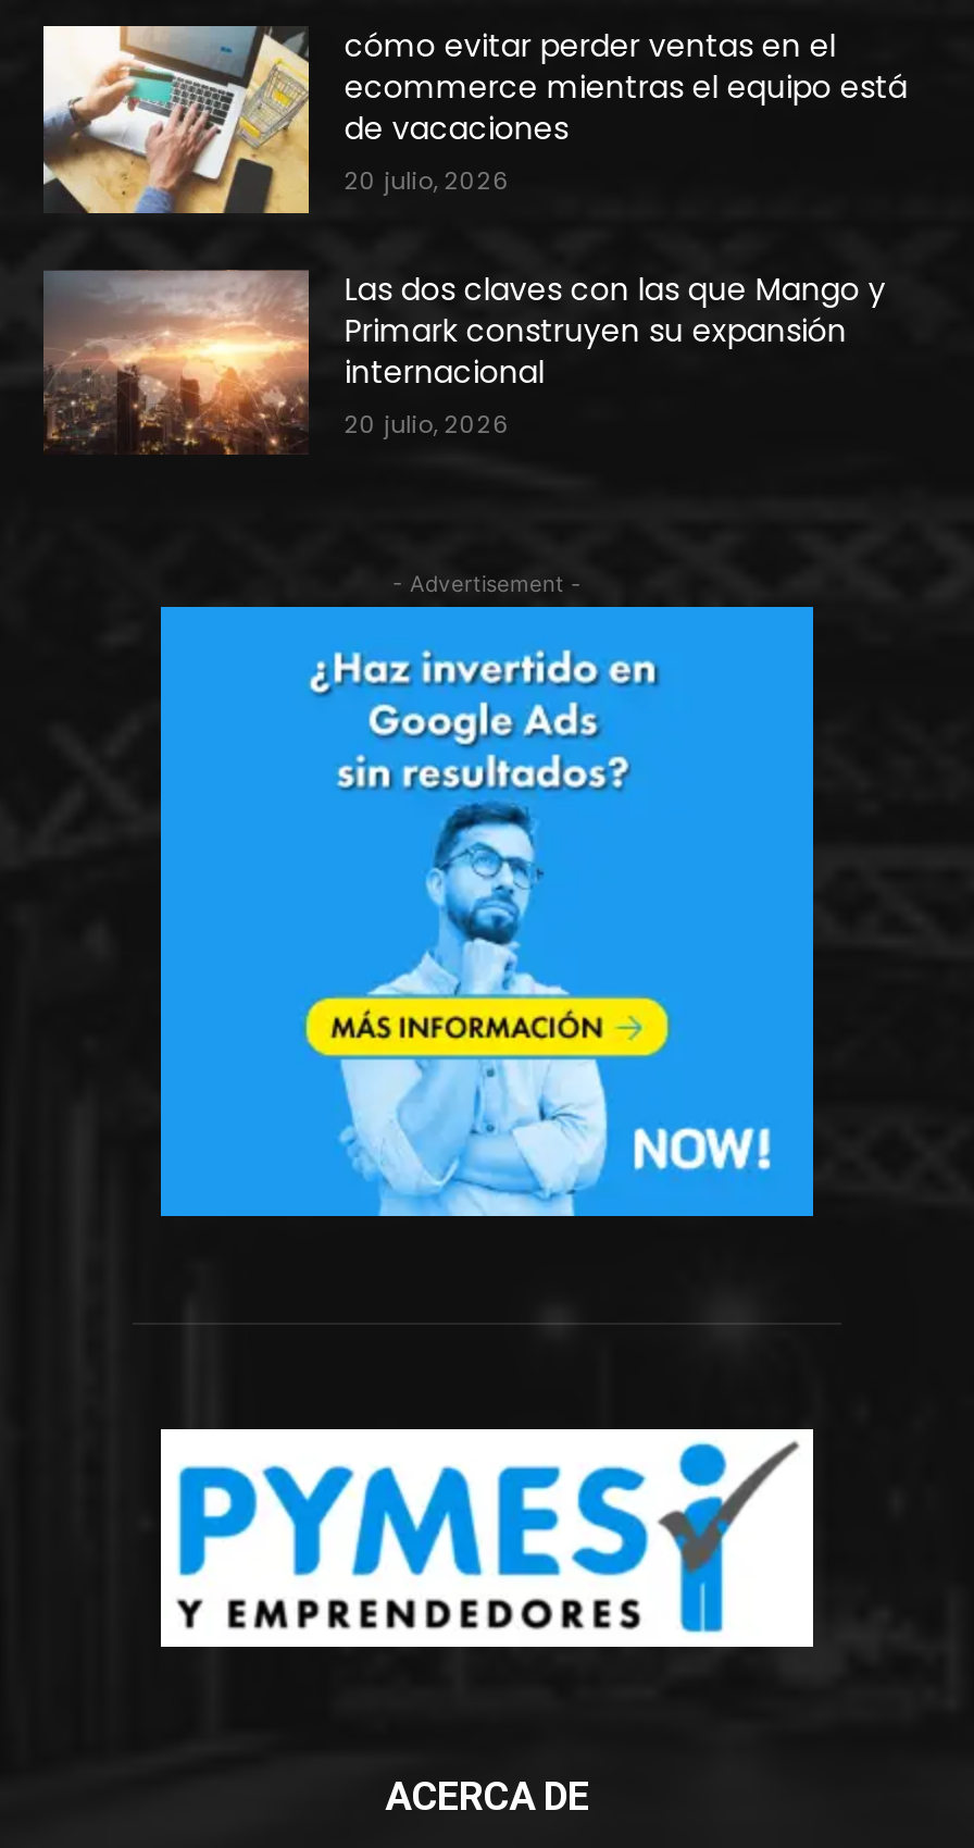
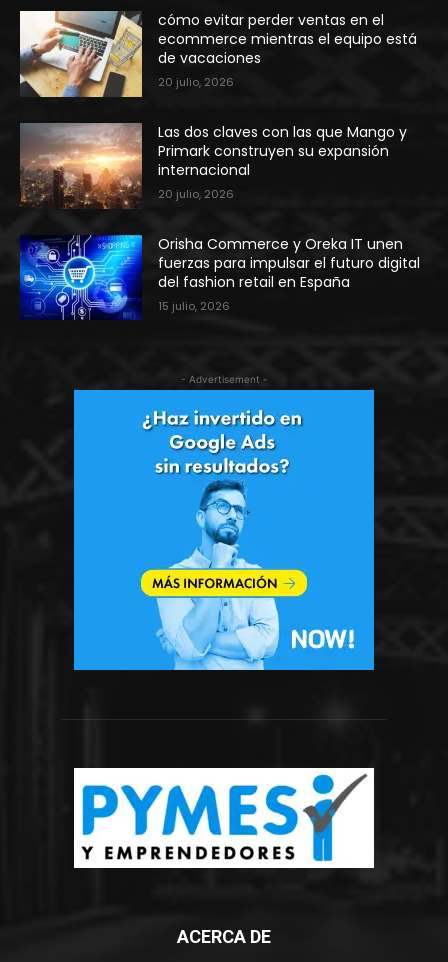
none -> [19,233,420,320] [image] | Orisha Commerce y Oreka IT unen | fuerzas para impulsar el futuro digital | del fashion retail en España | 15 julio, 2026

